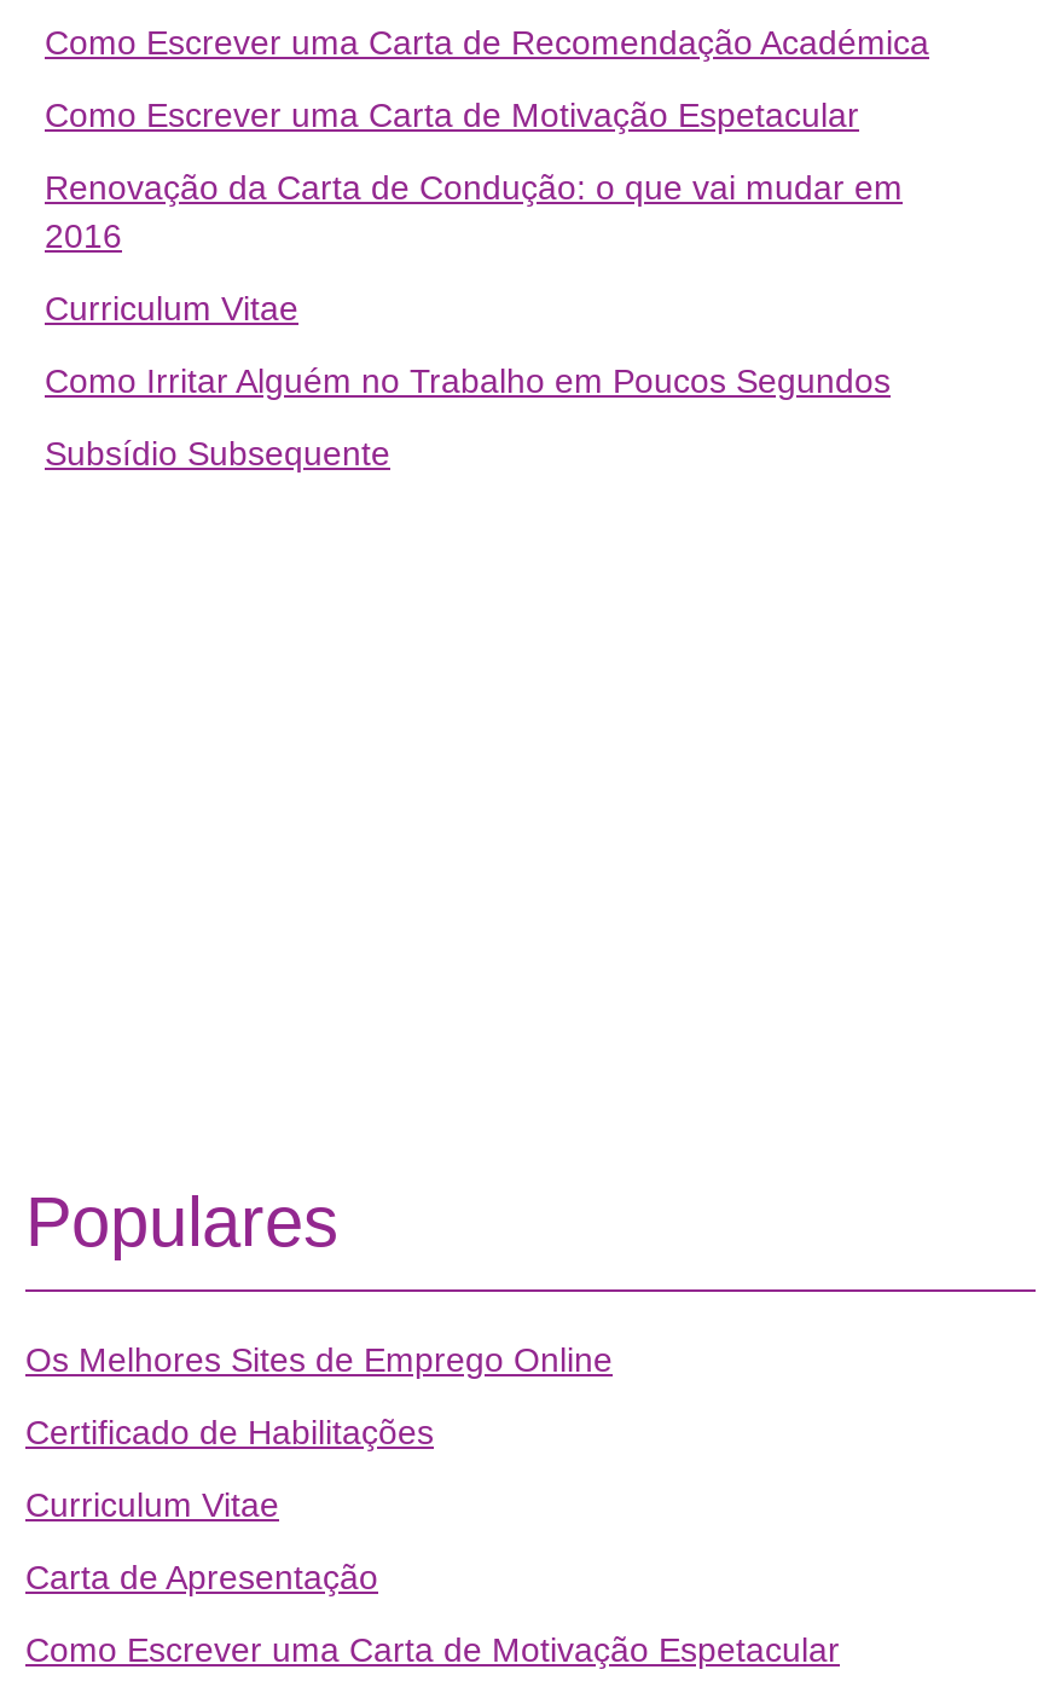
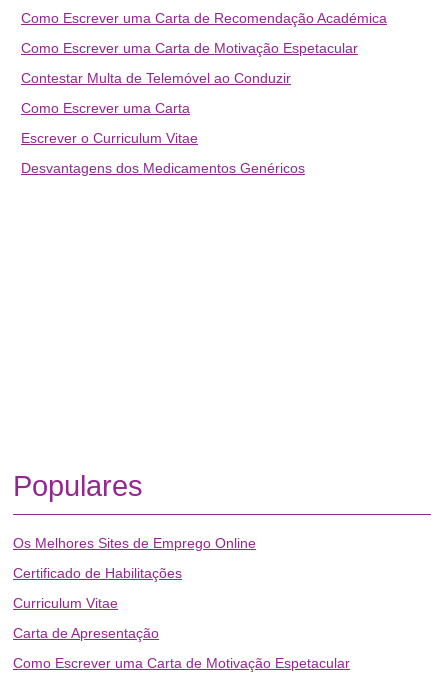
[45,168,903,255] Renovação da Carta de Condução: o que vai mudar em | 2016 -> [21,70,291,86] Contestar Multa de Telemóvel ao Conduzir
[45,289,298,327] Curriculum Vitae -> [21,100,190,116] Como Escrever uma Carta
[45,361,891,400] Como Irritar Alguém no Trabalho em Poucos Segundos -> [21,130,198,146] Escrever o Curriculum Vitae
[45,434,390,473] Subsídio Subsequente -> [21,160,305,176] Desvantagens dos Medicamentos Genéricos

